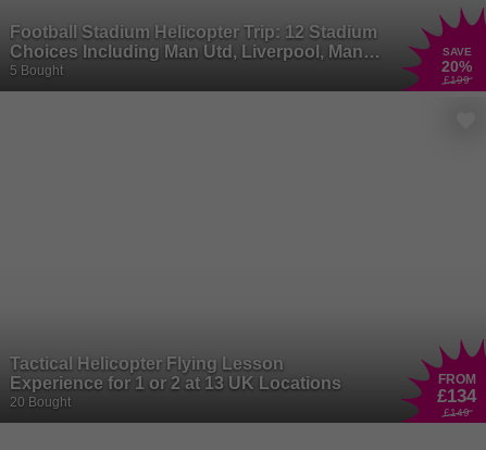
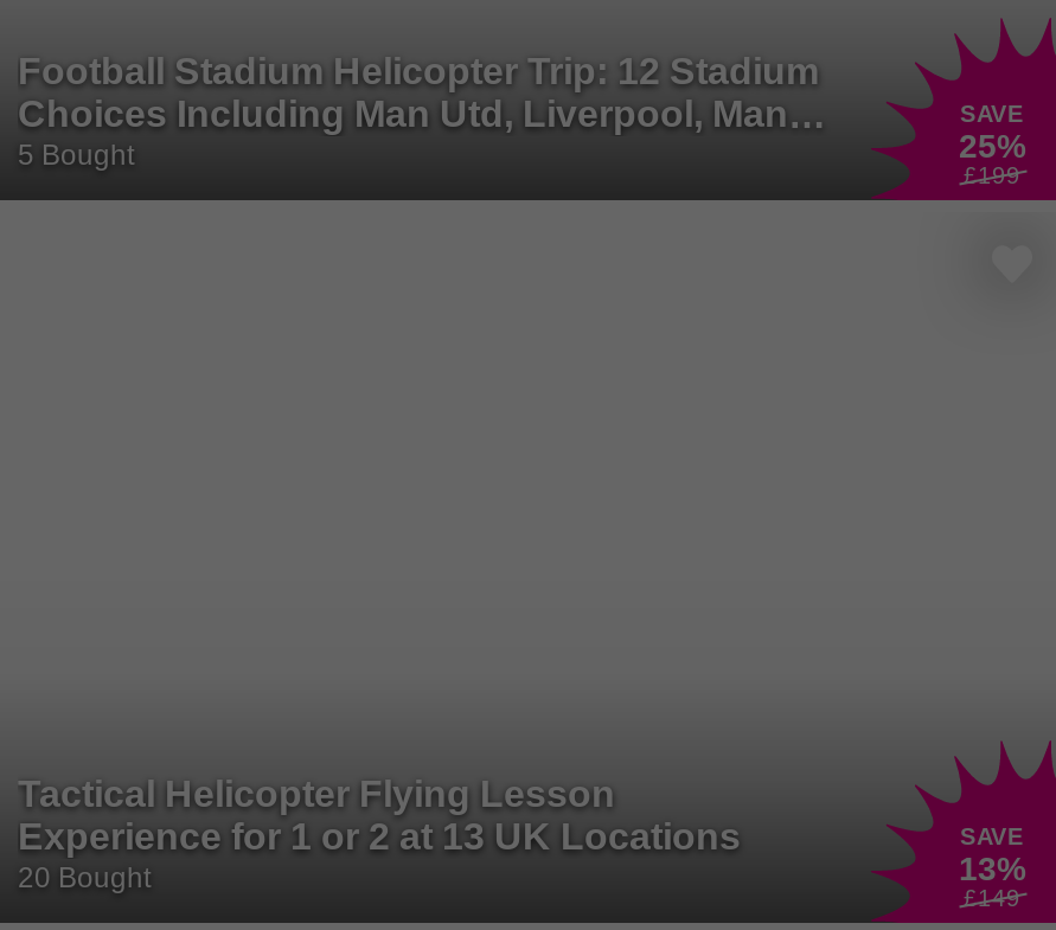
[441,58,472,75] 20% -> [959,128,1025,166] 25%
[437,372,476,407] FROM | £134 -> [959,824,1025,888] SAVE | 13%

